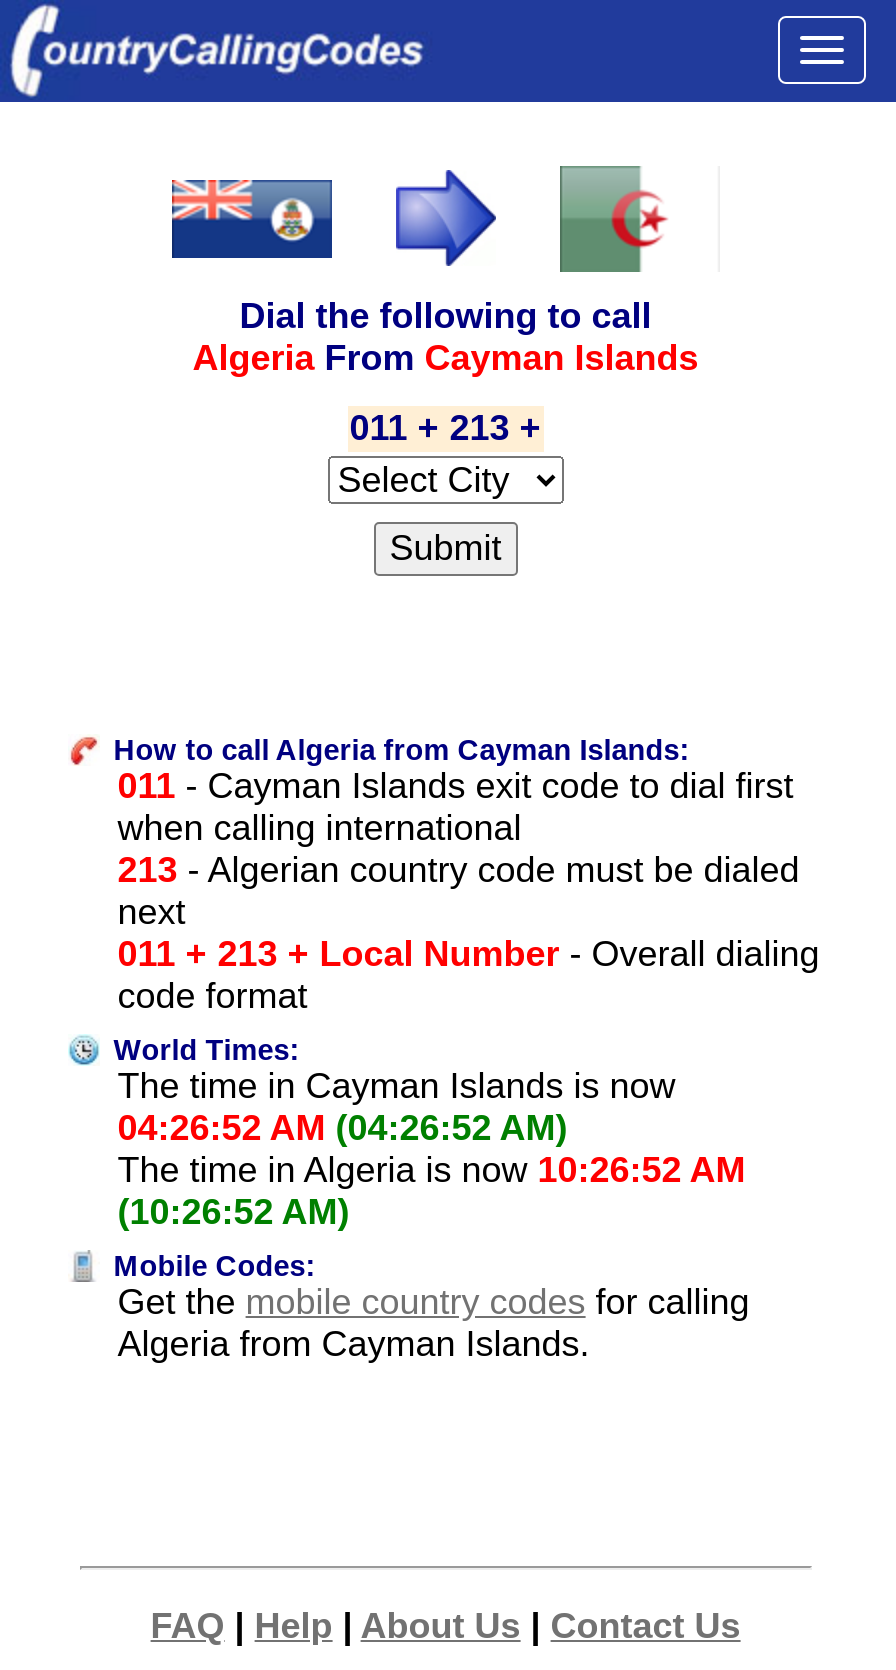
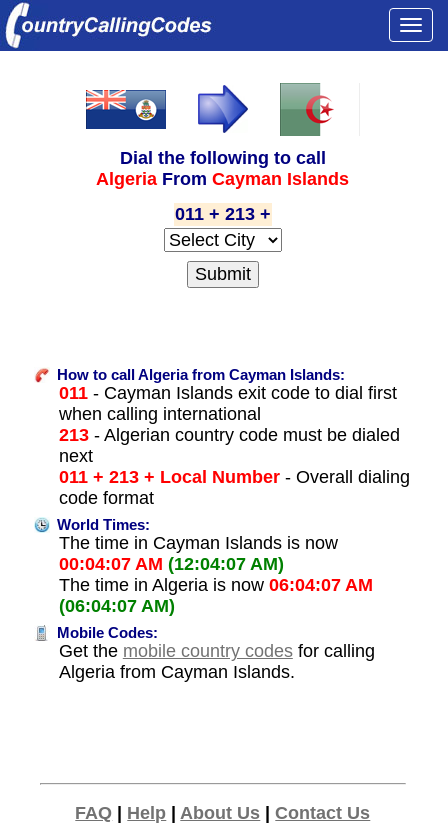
[118,1108,568,1148] 04:26:52 AM (04:26:52 AM) -> [59,554,284,574] 00:04:07 AM (12:04:07 AM)
[118,1150,746,1190] The time in Algeria is now 10:26:52 AM -> [59,575,373,595] The time in Algeria is now 06:04:07 AM
[118,1192,350,1232] (10:26:52 AM) -> [59,596,175,616] (06:04:07 AM)

